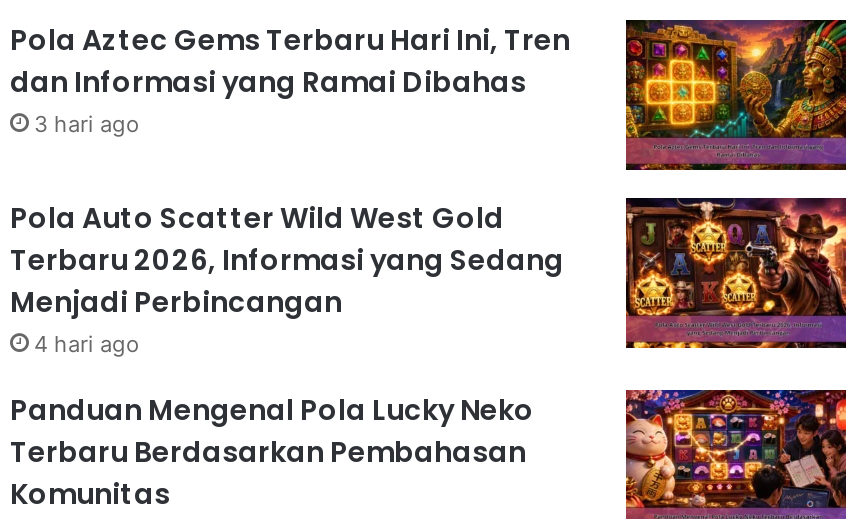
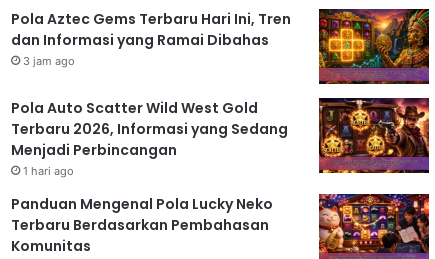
[34,110,140,138] 3 hari ago -> [23,54,75,68] 3 jam ago
[34,330,140,358] 4 hari ago -> [23,164,74,178] 1 hari ago

